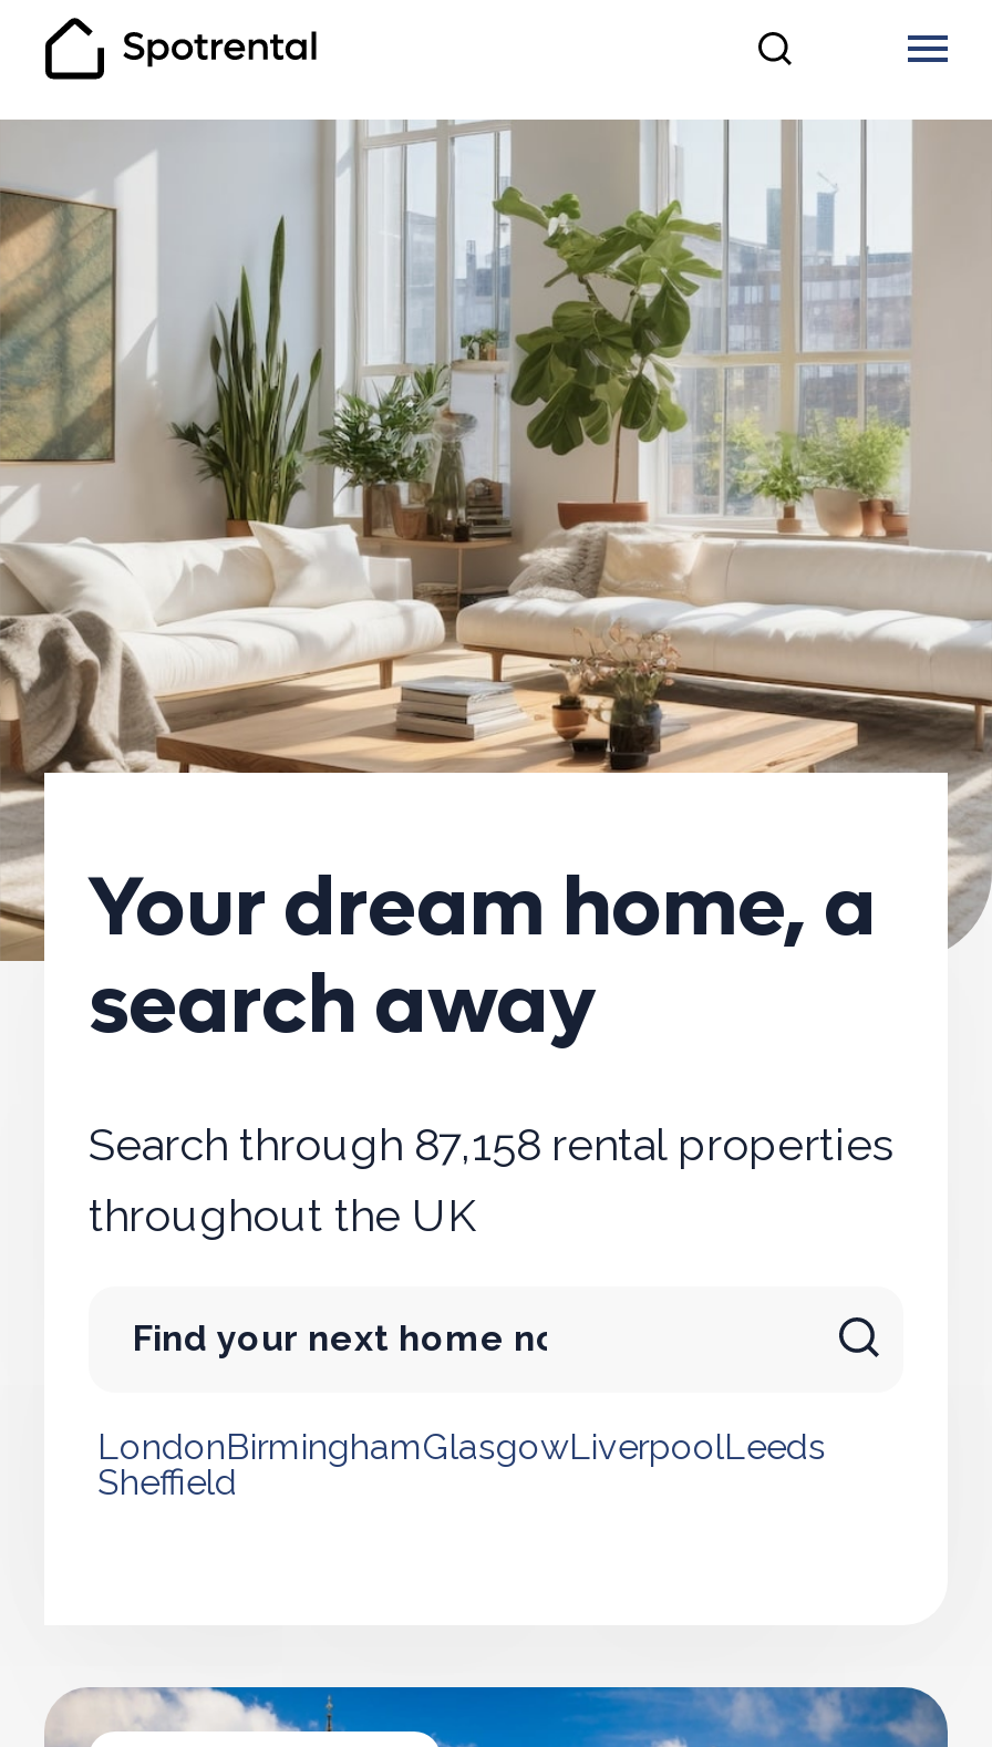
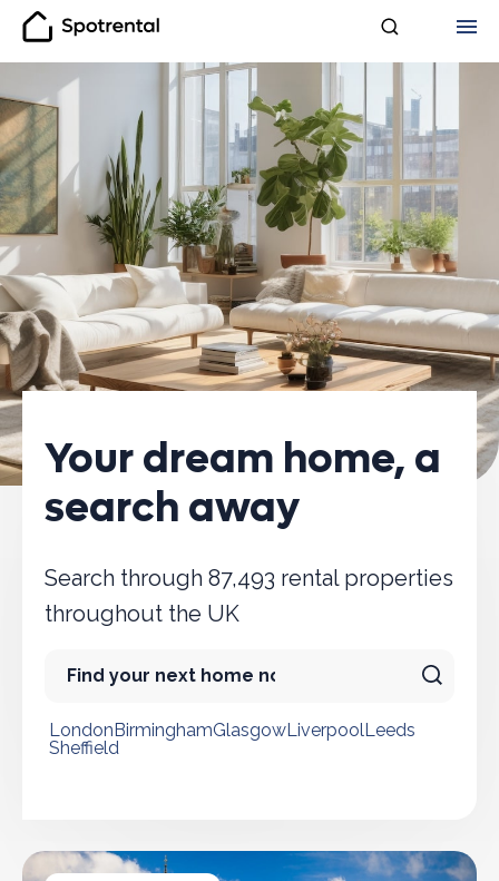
[89,1118,895,1171] Search through 87,158 rental properties -> [45,565,453,591] Search through 87,493 rental properties

